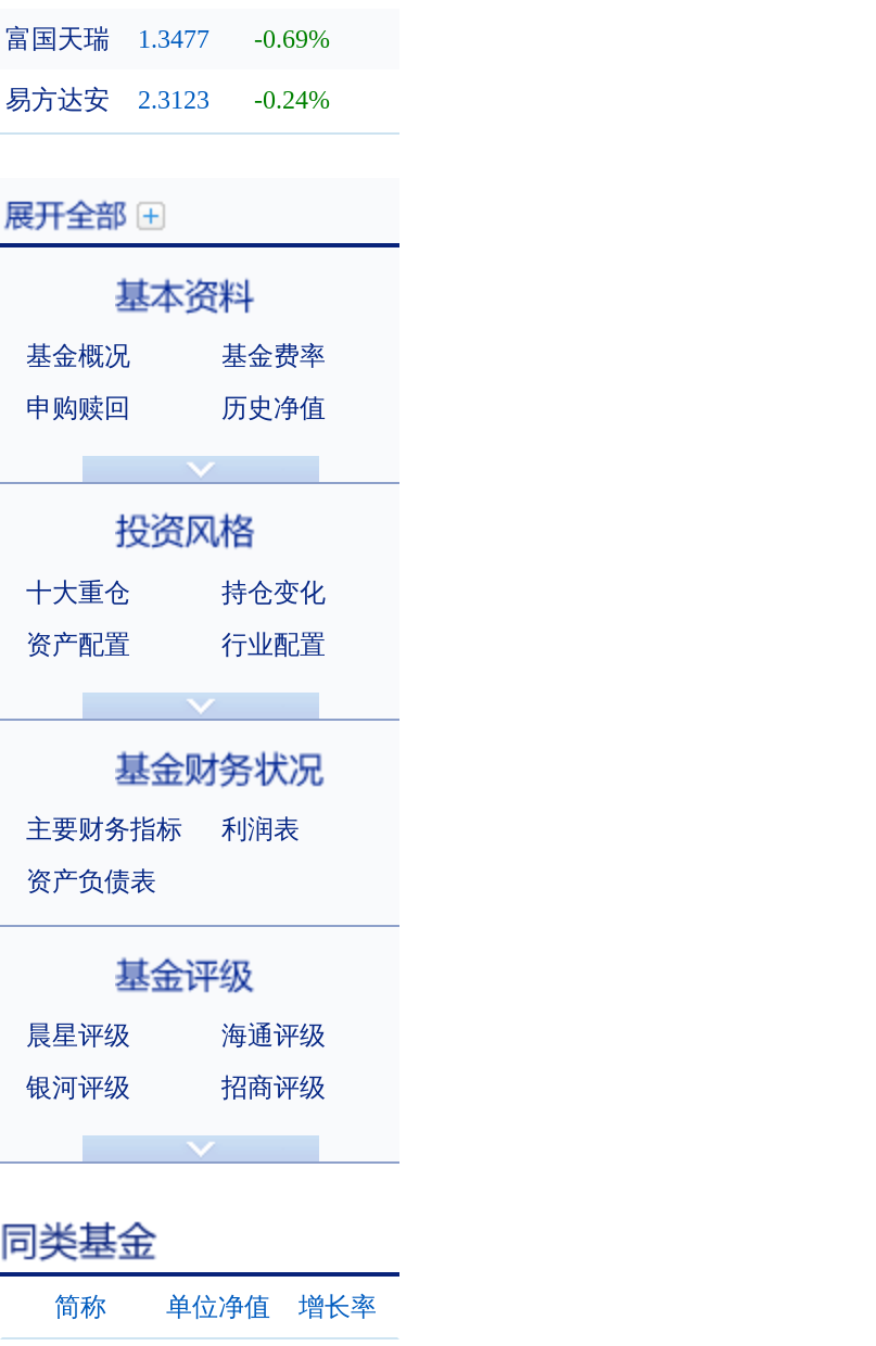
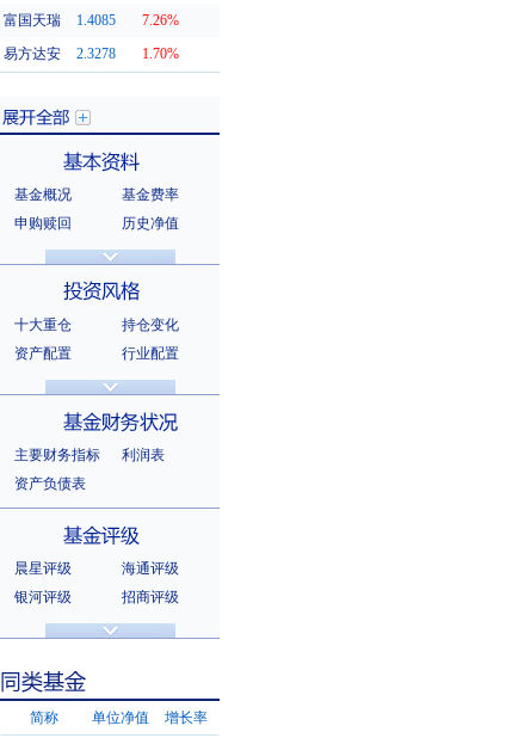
[138,24,210,54] 1.3477 -> [76,12,115,29] 1.4085
[254,24,330,54] -0.69% -> [142,12,179,29] 7.26%
[138,85,210,115] 2.3123 -> [76,45,115,62] 2.3278
[254,85,330,115] -0.24% -> [142,45,179,62] 1.70%

